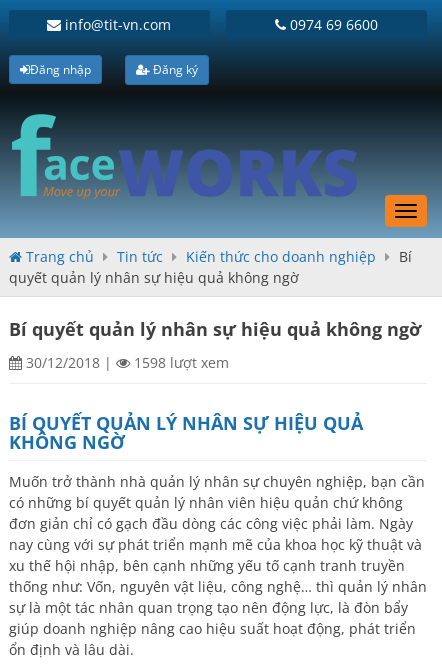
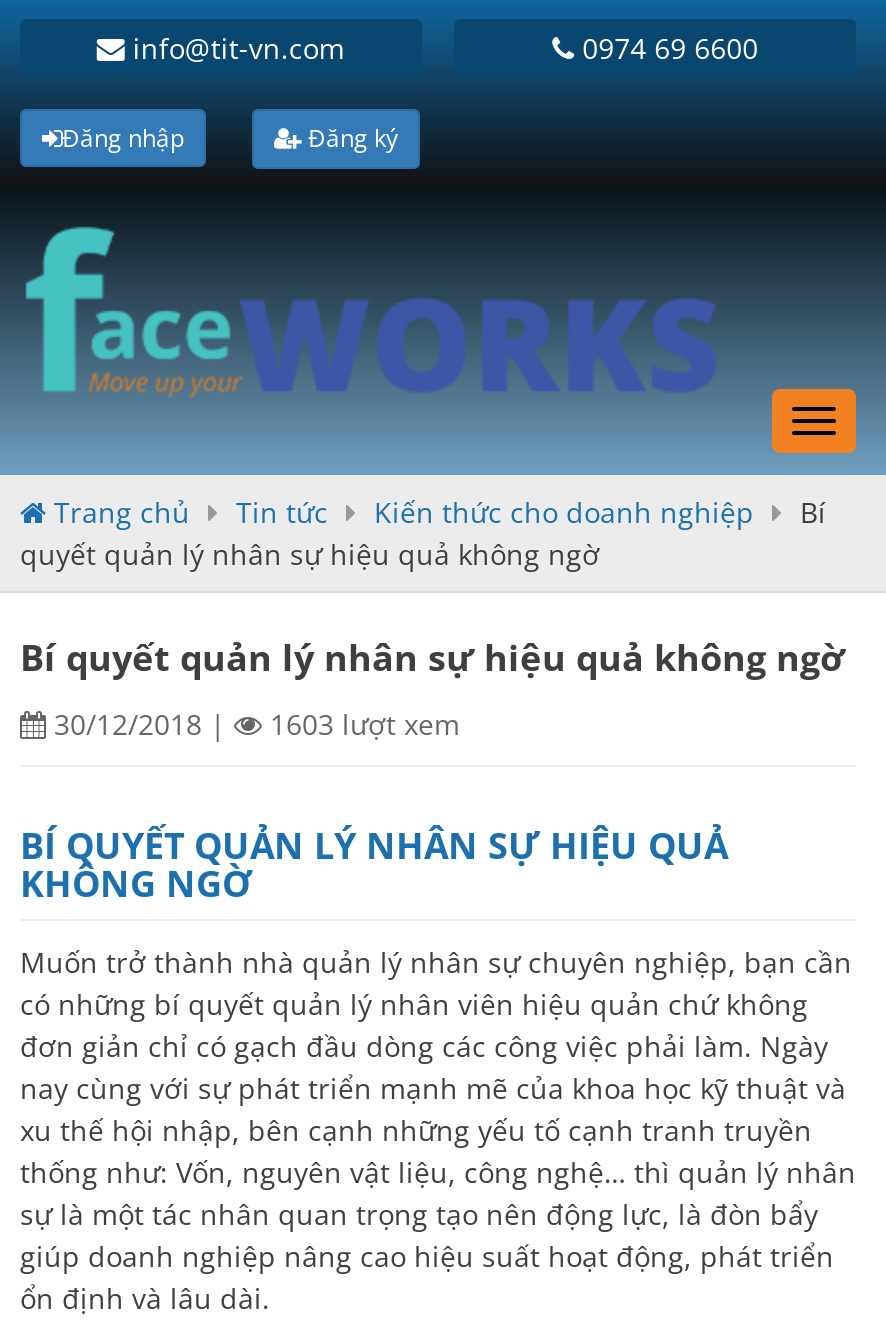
[130,353,229,372] 1598 lượt xem -> [262,705,460,743] 1603 lượt xem

